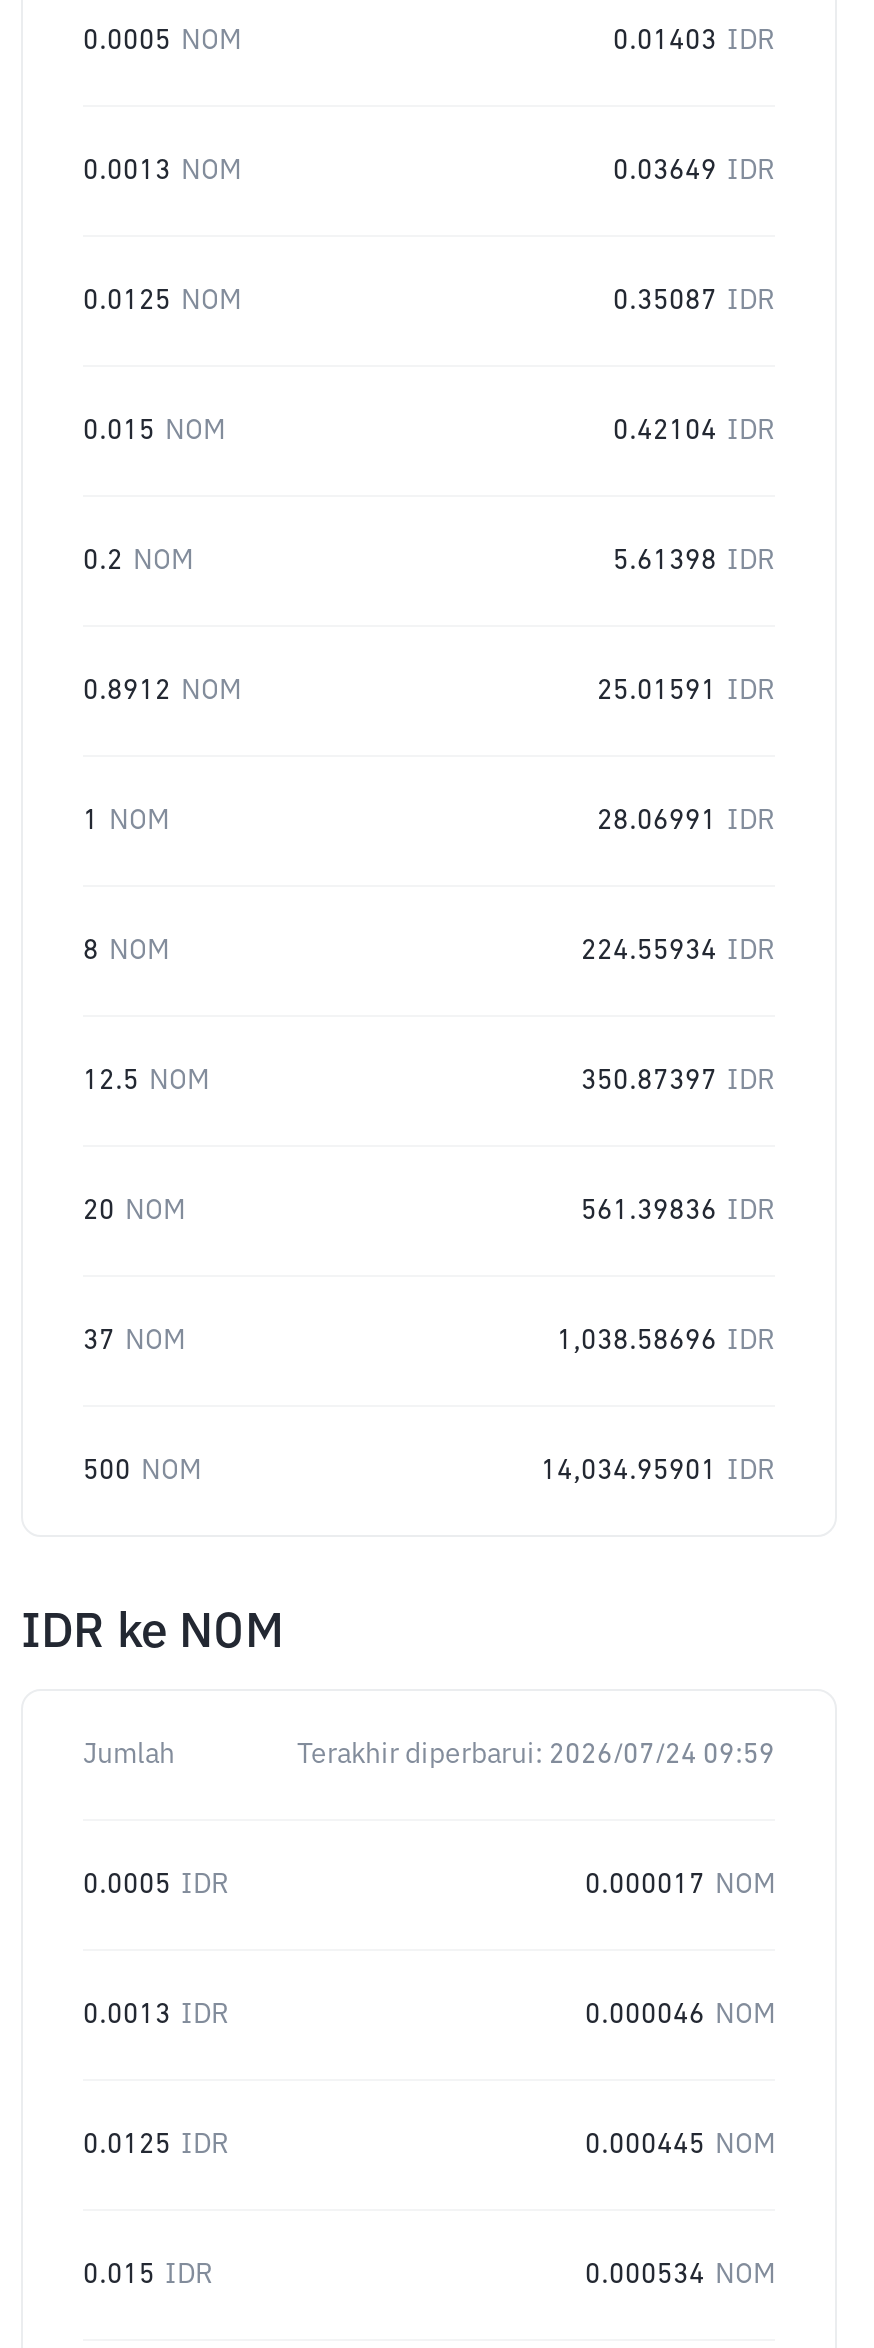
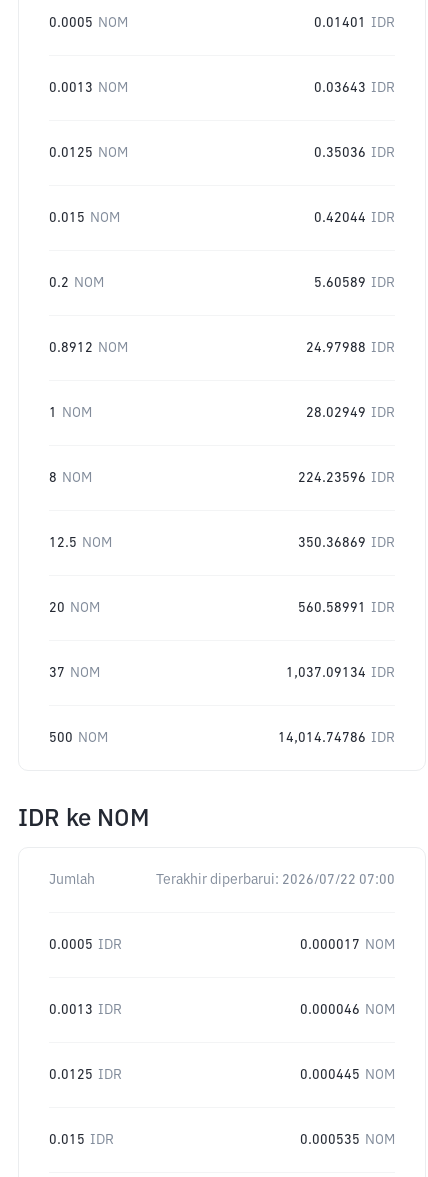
[613,27,775,55] 0.01403 IDR -> [314,16,395,30] 0.01401 IDR
[613,157,775,185] 0.03649 IDR -> [314,81,395,95] 0.03643 IDR
[613,287,775,315] 0.35087 IDR -> [314,146,395,160] 0.35036 IDR
[613,417,775,445] 0.42104 IDR -> [314,211,395,225] 0.42044 IDR
[613,547,775,575] 5.61398 IDR -> [314,276,395,290] 5.60589 IDR
[597,677,775,705] 25.01591 IDR -> [306,341,395,355] 24.97988 IDR
[597,807,775,835] 28.06991 IDR -> [306,406,395,420] 28.02949 IDR
[581,937,775,965] 224.55934 IDR -> [298,471,395,485] 224.23596 IDR
[581,1067,775,1095] 350.87397 IDR -> [298,536,395,550] 350.36869 IDR
[581,1197,775,1225] 561.39836 IDR -> [298,601,395,615] 560.58991 IDR
[557,1327,775,1355] 1,038.58696 IDR -> [286,666,395,680] 1,037.09134 IDR
[541,1457,775,1485] 14,034.95901 IDR -> [278,731,395,745] 14,014.74786 IDR
[297,1741,775,1769] Terakhir diperbarui: 2026/07/24 09:59 -> [156,873,395,887] Terakhir diperbarui: 2026/07/22 07:00
[585,2261,775,2289] 0.000534 NOM -> [300,1133,395,1147] 0.000535 NOM

